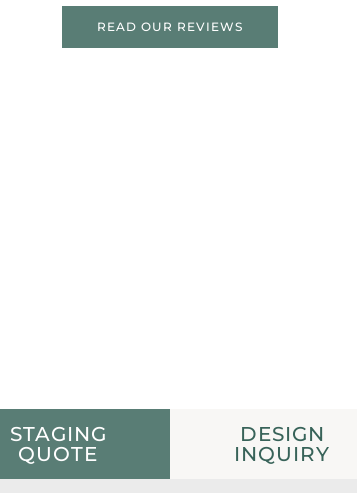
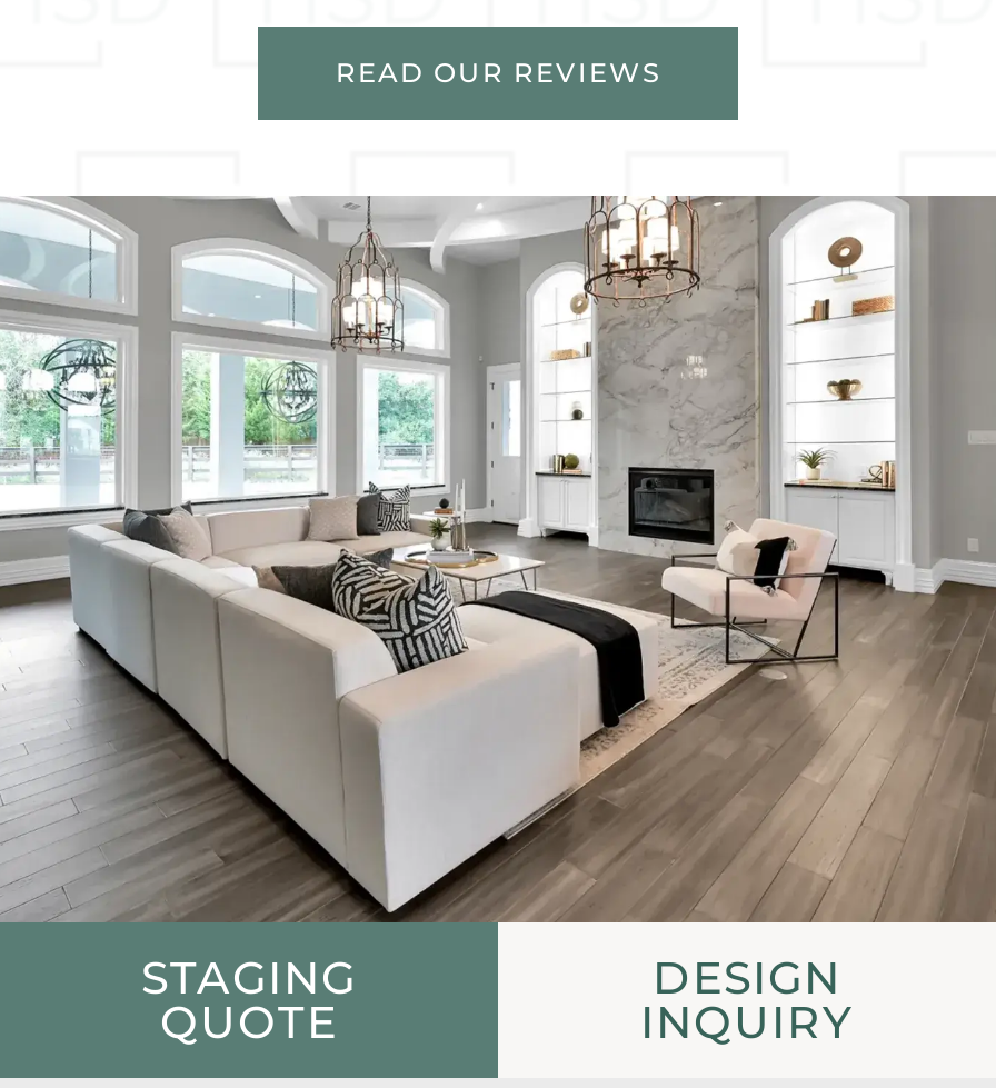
none -> [7,193,989,925] [image]

